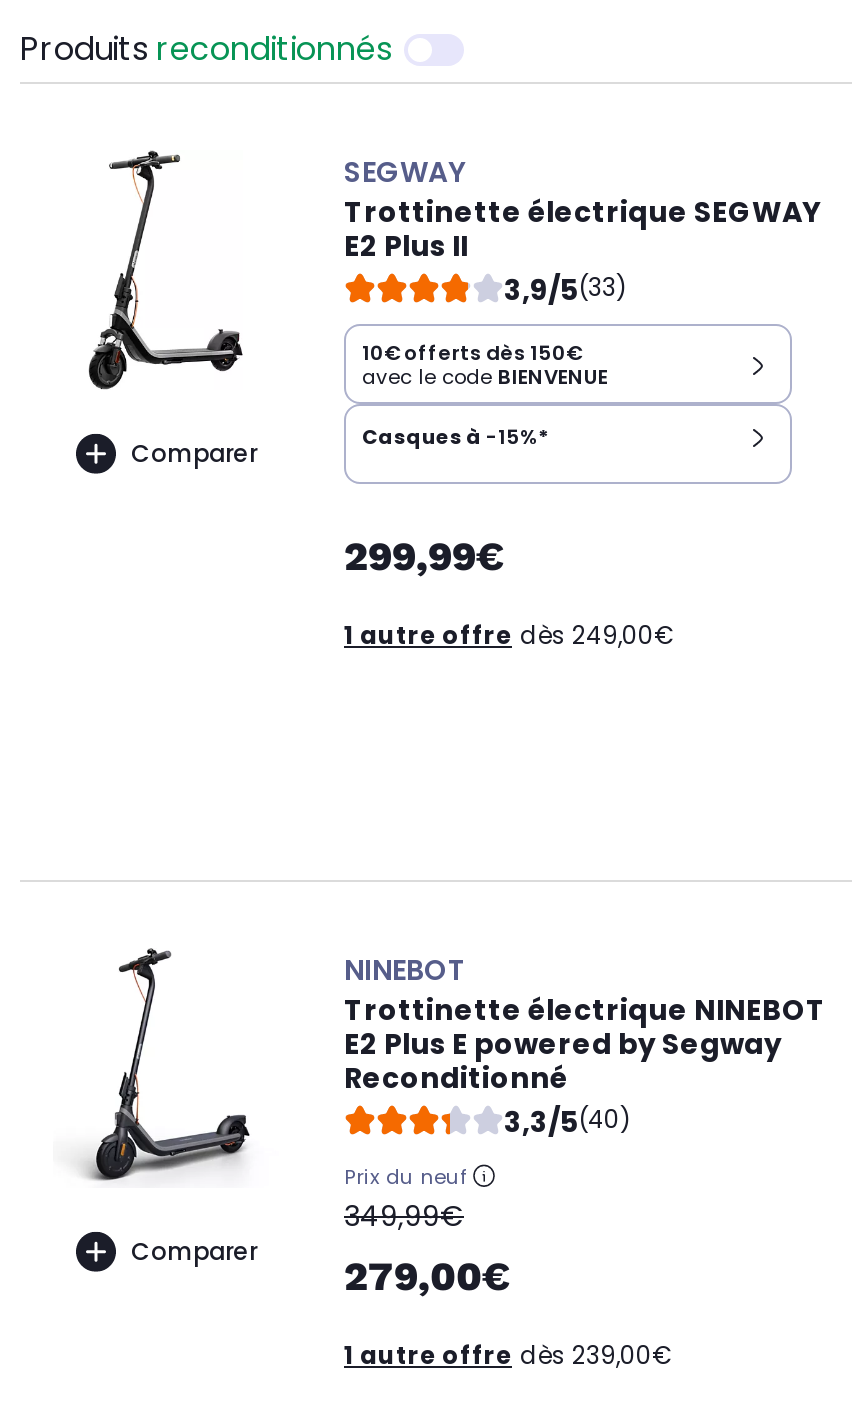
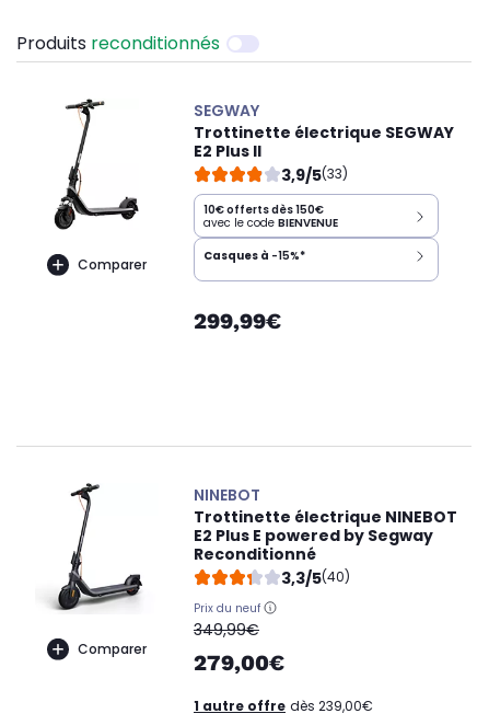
[344,618,674,652] 1 autre offre dès 249,00€ -> none

